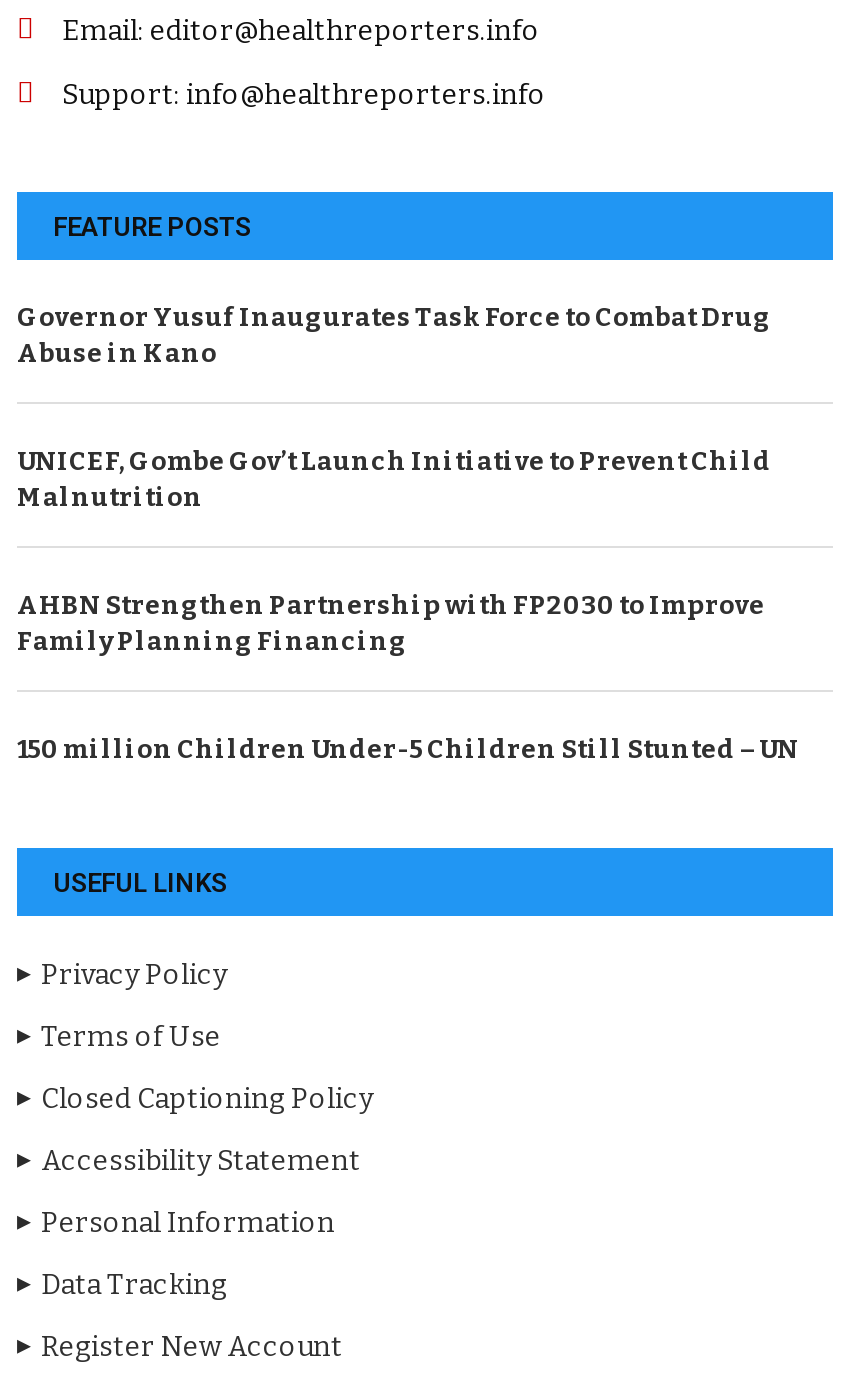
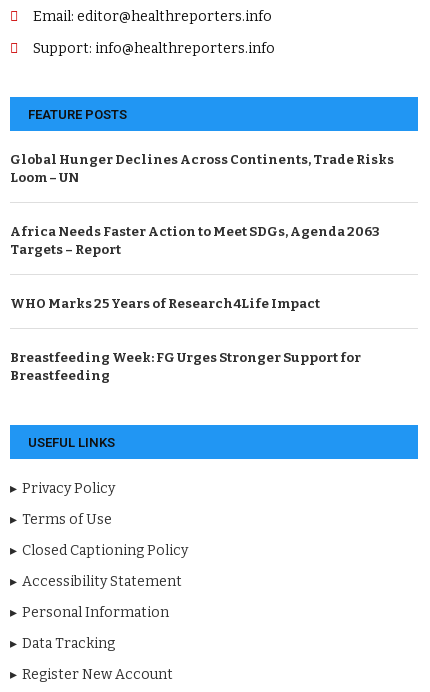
[17,301,771,367] Governor Yusuf Inaugurates Task Force to Combat Drug | Abuse in Kano -> [10,152,394,185] Global Hunger Declines Across Continents, Trade Risks | Loom – UN
[17,445,771,511] UNICEF, Gombe Gov’t Launch Initiative to Prevent Child | Malnutrition -> [10,224,380,257] Africa Needs Faster Action to Meet SDGs, Agenda 2063 | Targets – Report
[17,589,765,655] AHBN Strengthen Partnership with FP2030 to Improve | Family Planning Financing -> [10,296,320,311] WHO Marks 25 Years of Research4Life Impact
[17,733,799,763] 150 million Children Under-5 Children Still Stunted – UN -> [10,350,361,383] Breastfeeding Week: FG Urges Stronger Support for | Breastfeeding

